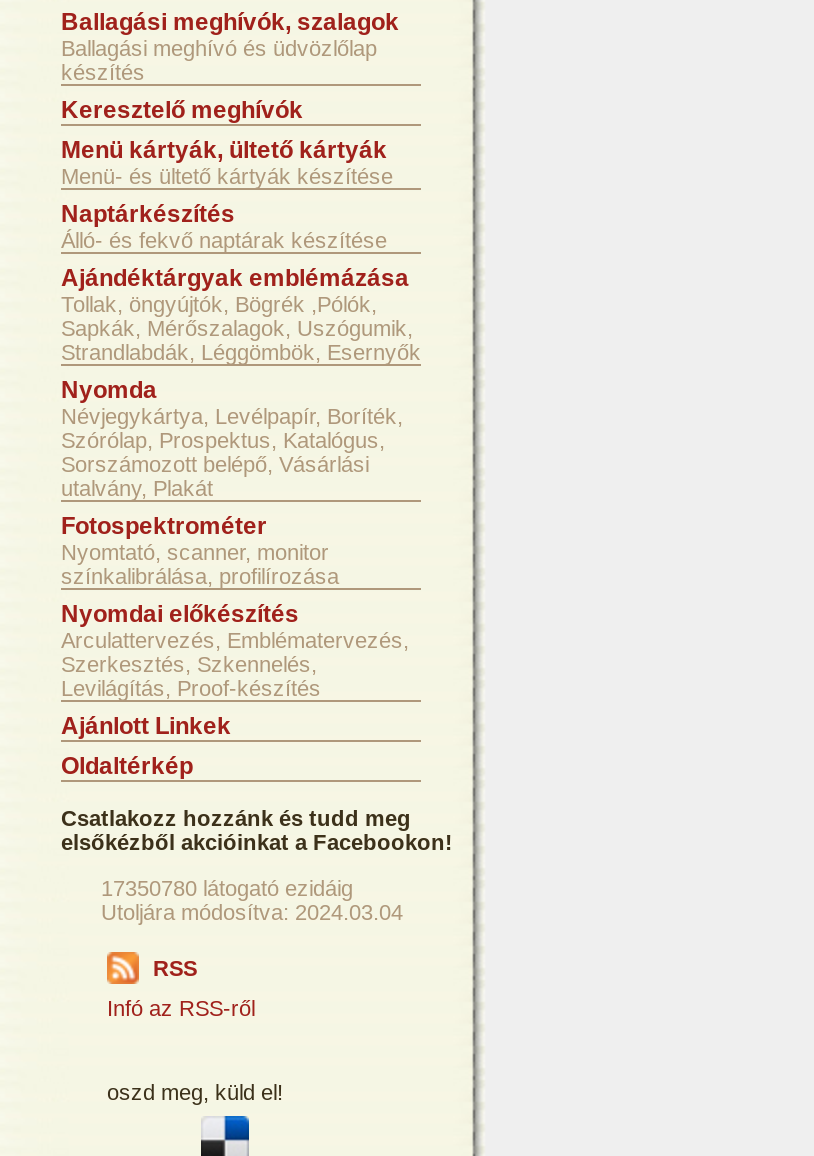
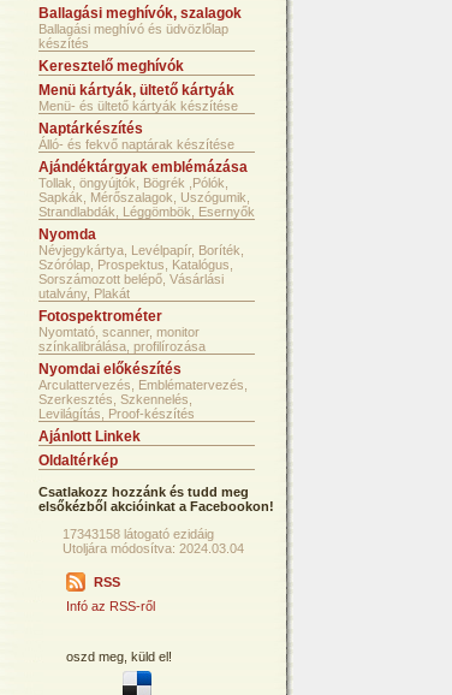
[101,876,353,900] 17350780 látogató ezidáig -> [63,527,214,541] 17343158 látogató ezidáig

